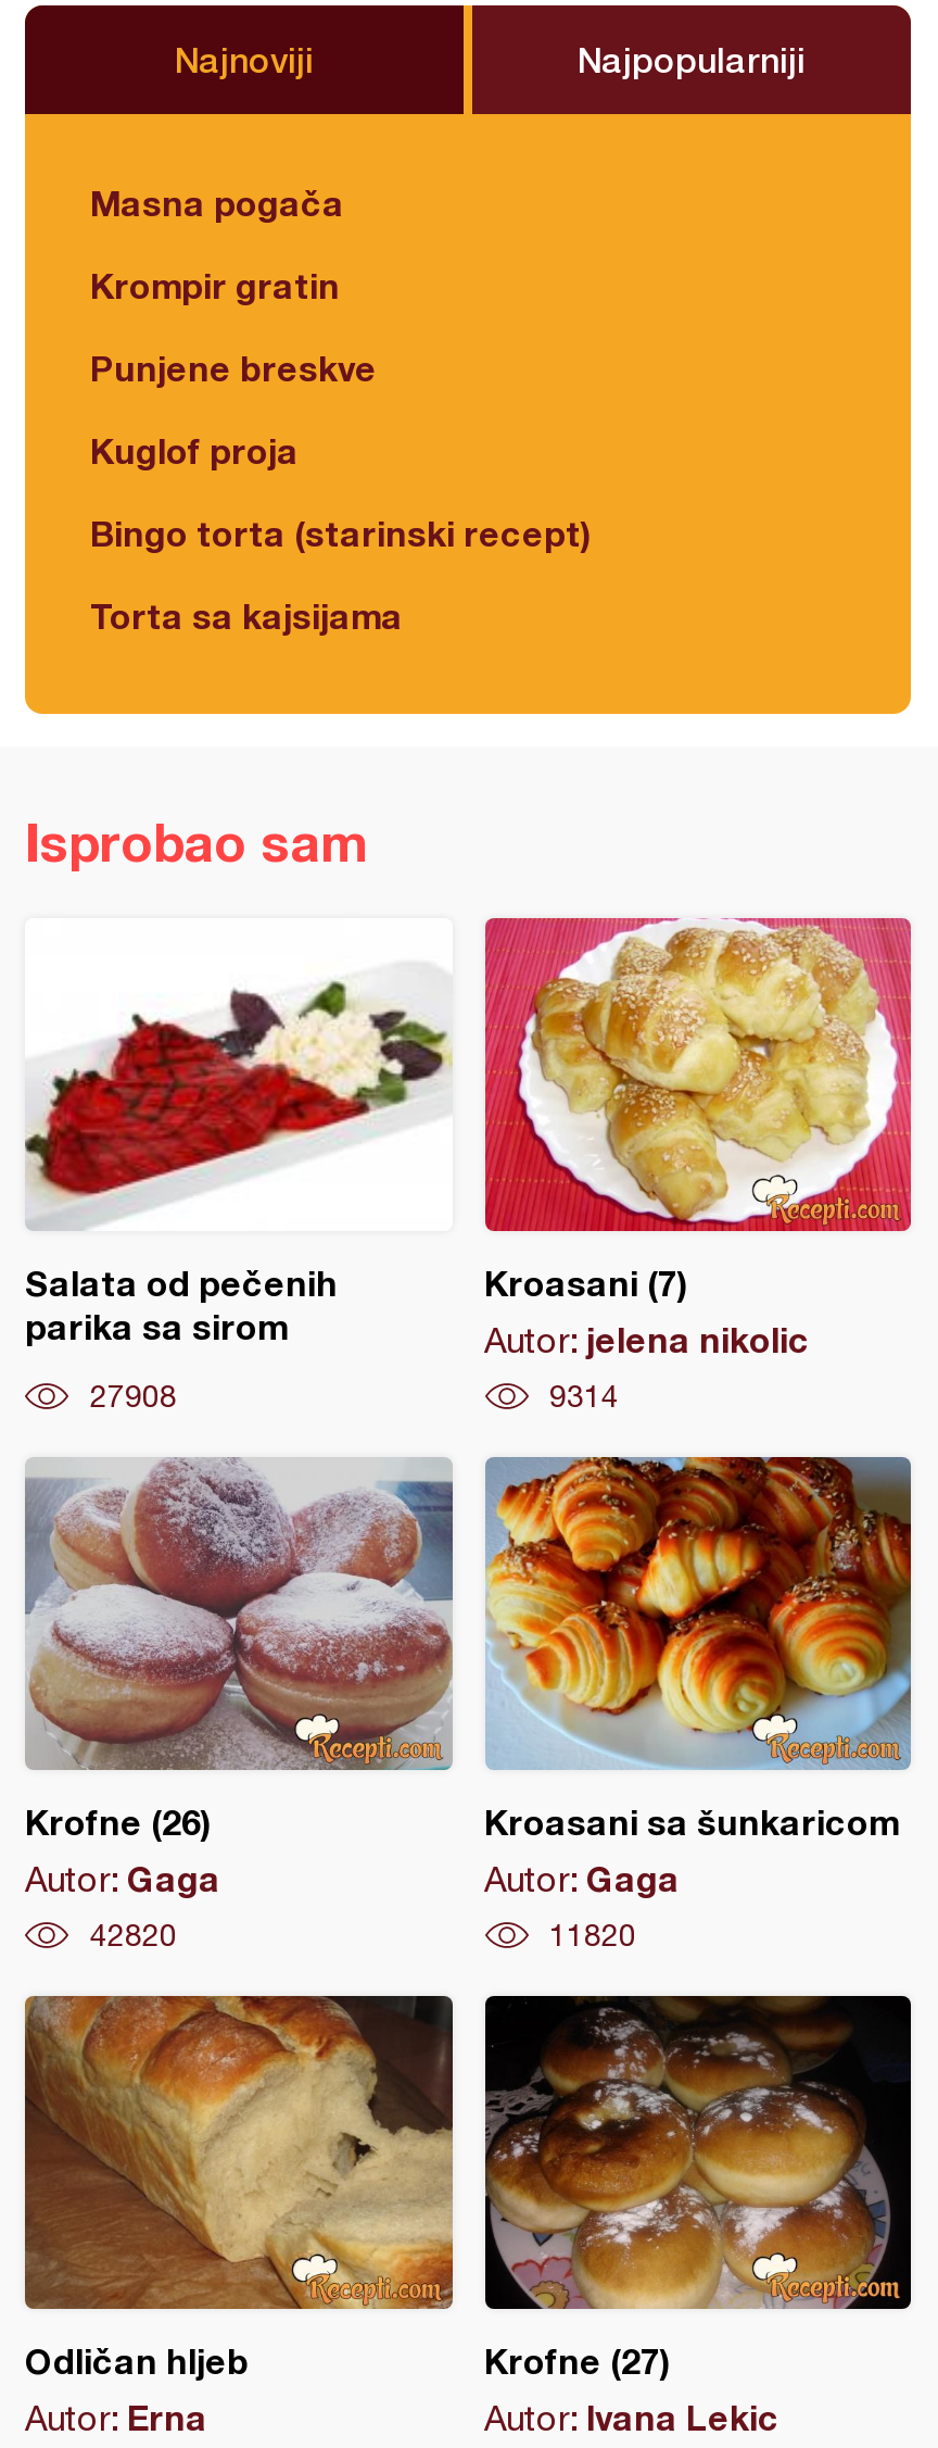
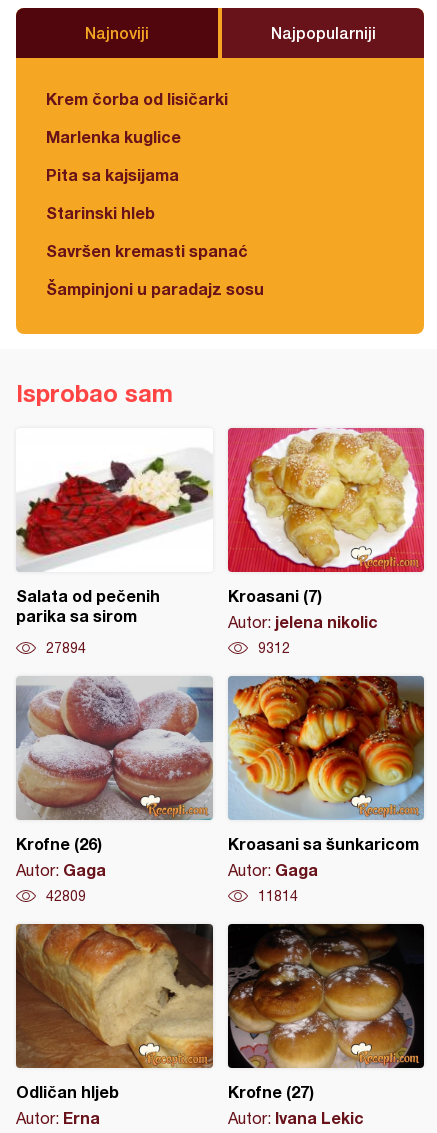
[90,182,344,224] Masna pogača -> [46,89,228,108] Krem čorba od lisičarki
[90,265,340,306] Krompir gratin -> [46,127,181,146] Marlenka kuglice
[90,347,377,389] Punjene breskve -> [46,165,179,184] Pita sa kajsijama
[90,430,299,471] Kuglof proja -> [46,203,155,222] Starinski hleb
[90,513,592,554] Bingo torta (starinski recept) -> [46,241,248,260] Savršen kremasti spanać
[90,595,403,637] Torta sa kajsijama -> [46,279,264,298] Šampinjoni u paradajz sosu
[90,1380,177,1414] 27908 -> [46,640,86,656] 27894
[549,1380,619,1414] 9314 -> [257,640,289,656] 9312
[90,1919,177,1953] 42820 -> [46,888,86,904] 42809
[549,1919,636,1953] 11820 -> [257,888,297,904] 11814

